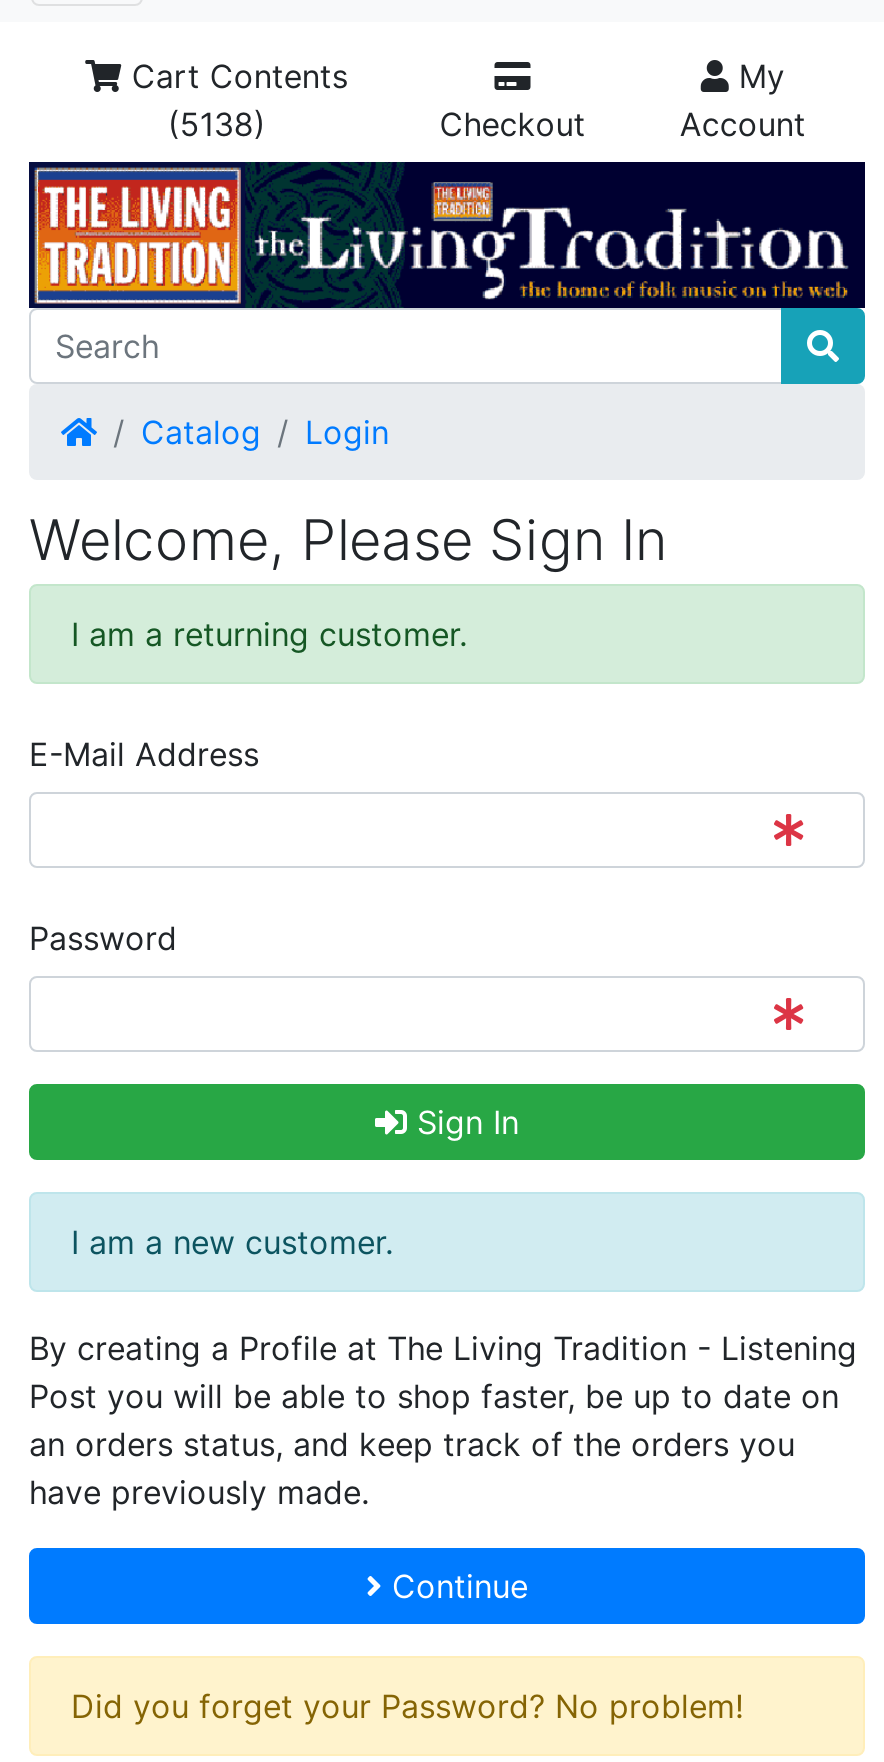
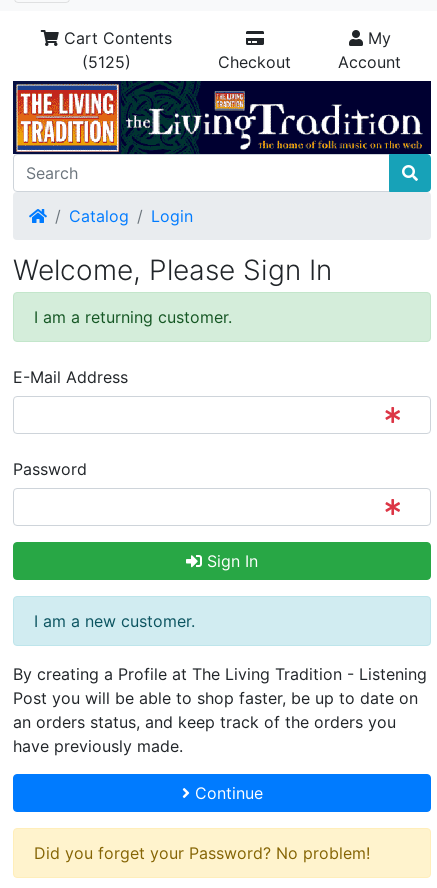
[168,104,266,144] (5138) -> [82,52,131,72] (5125)

